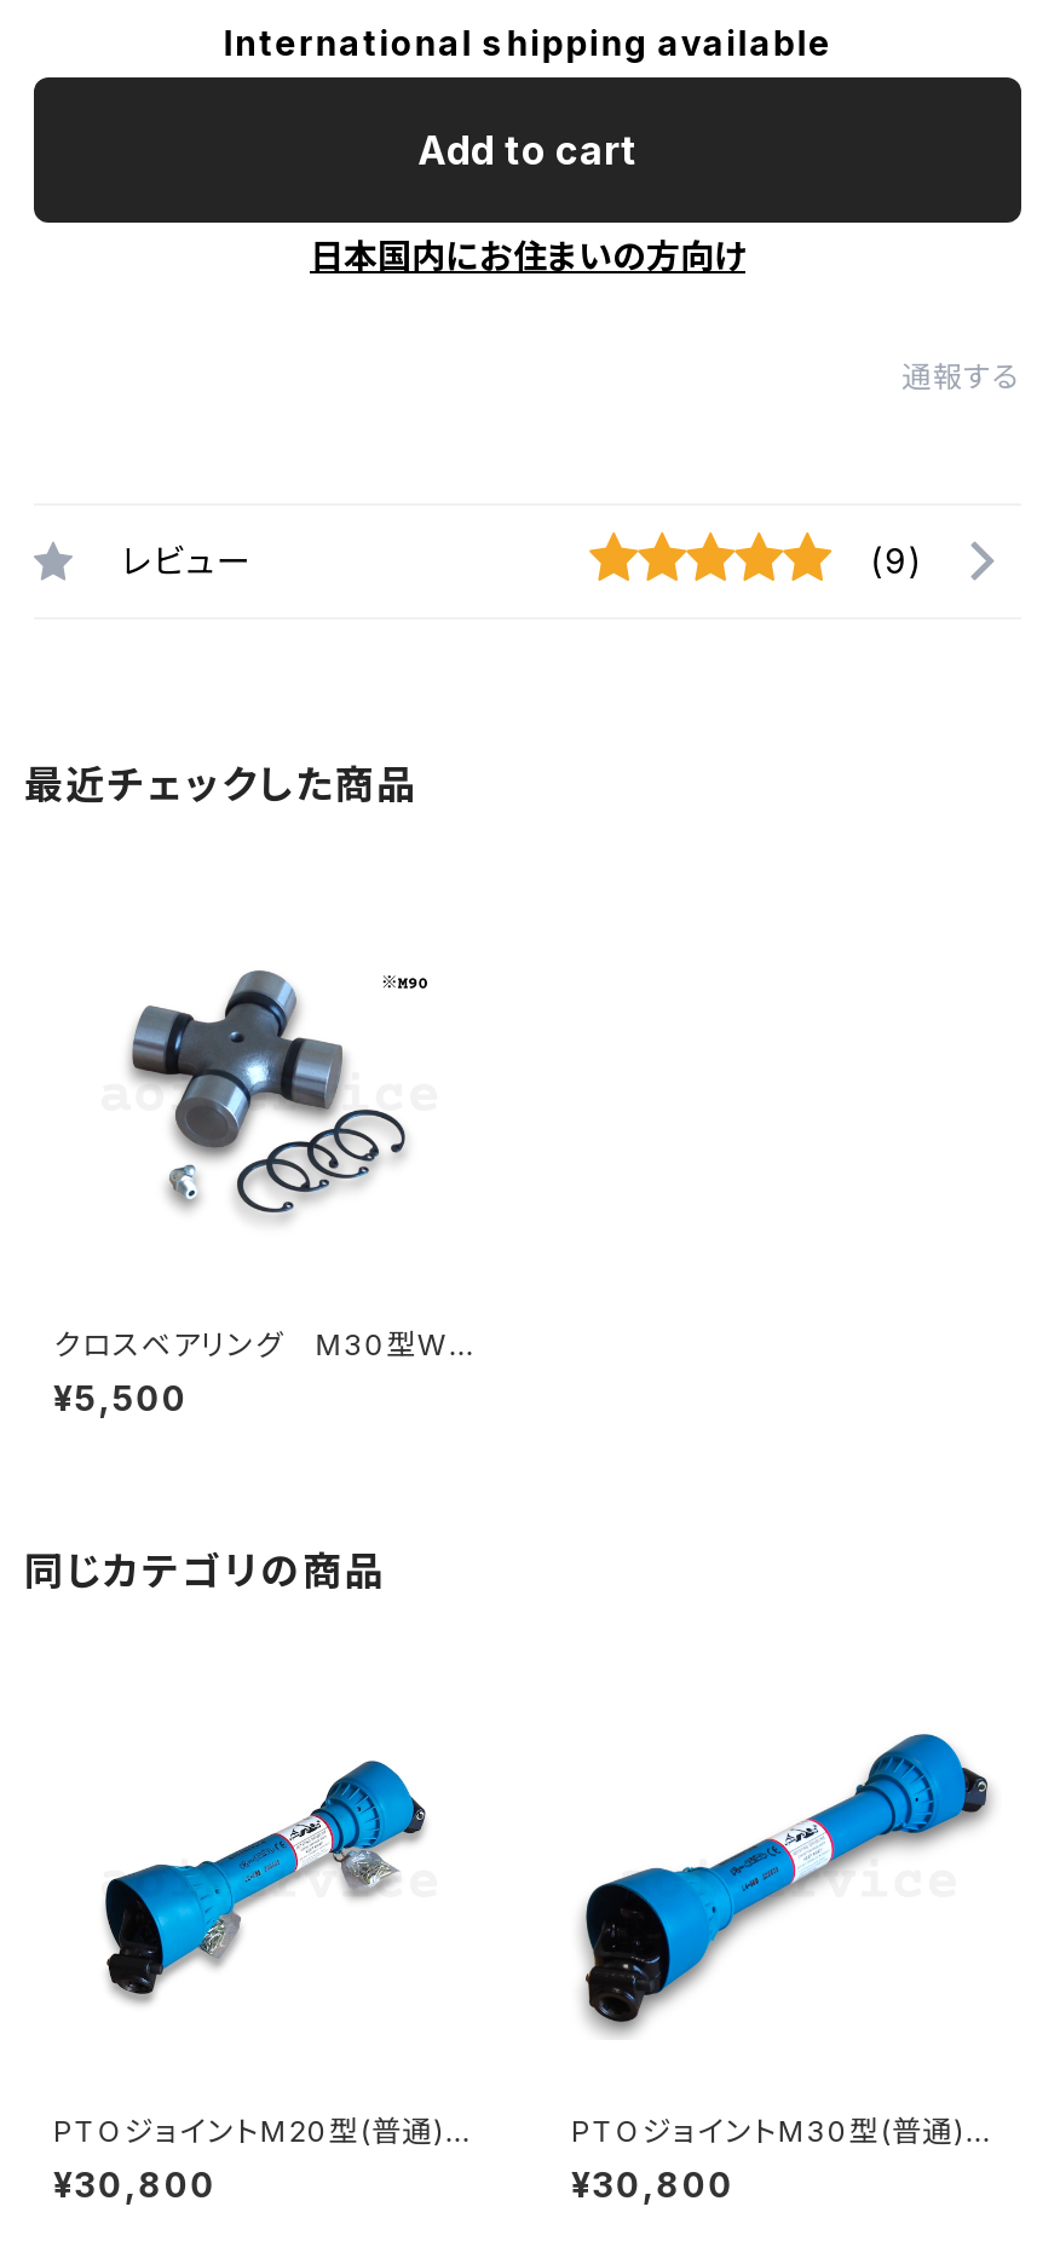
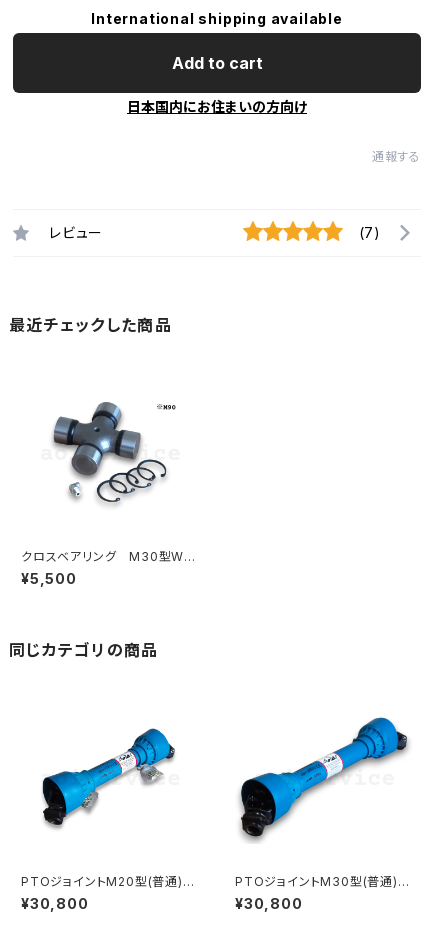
[870,540,924,581] (9) -> [359,224,381,241] (7)

